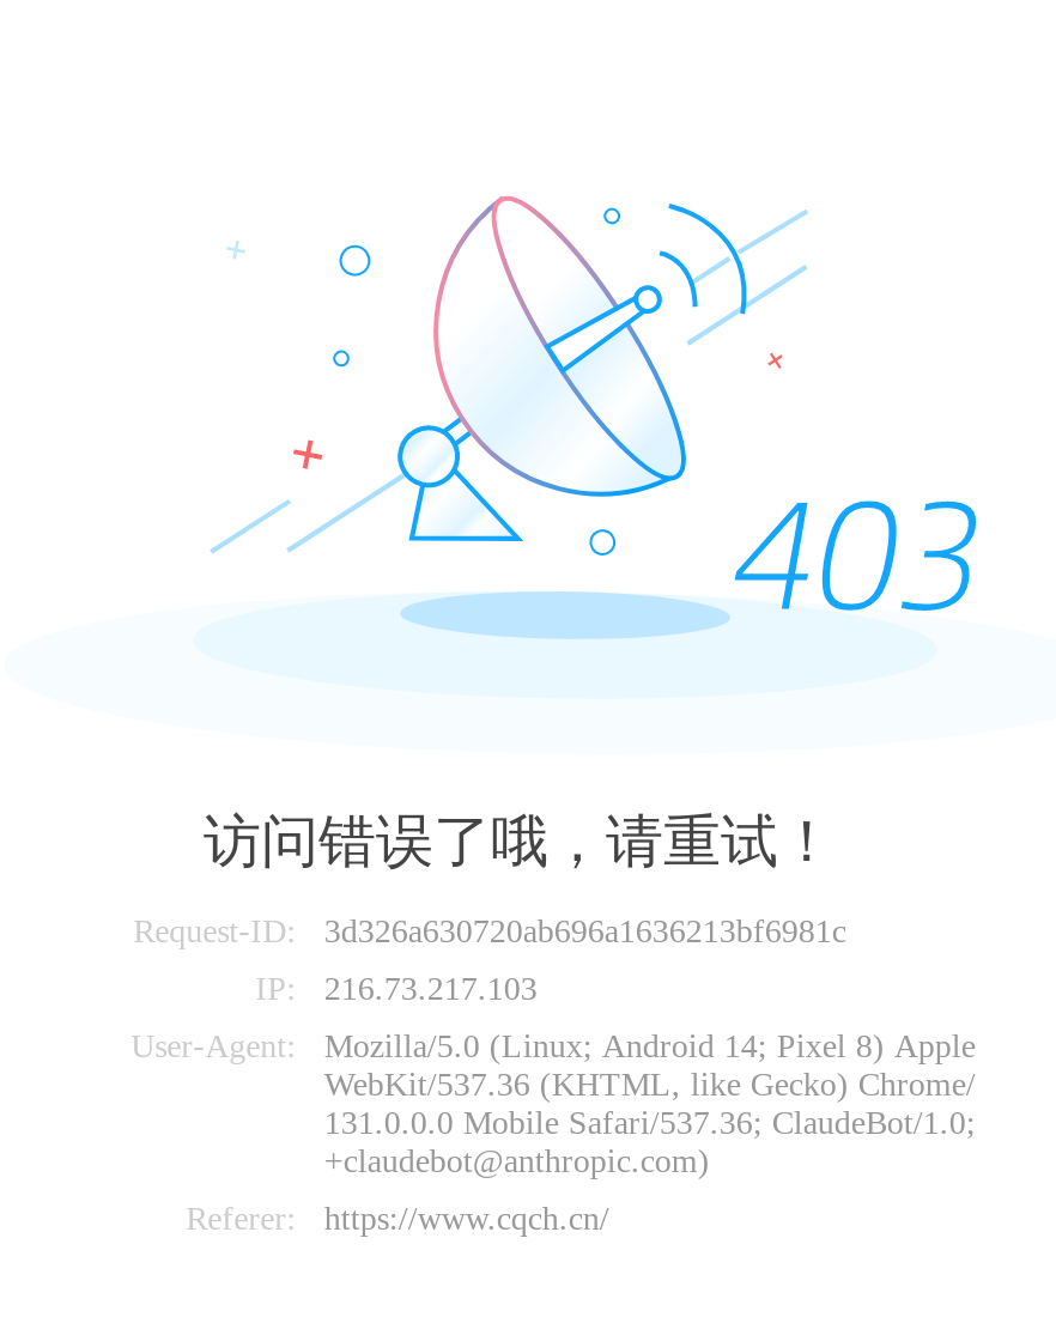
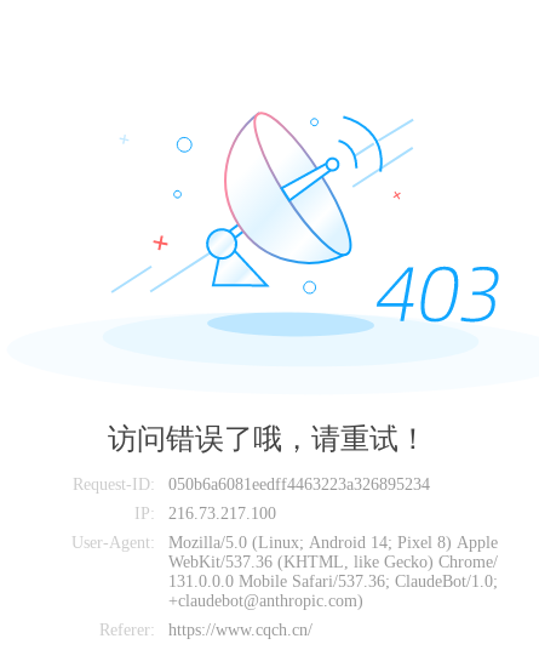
[133,914,846,949] Request-ID: 3d326a630720ab696a1636213bf6981c -> [72,475,430,494] Request-ID: 050b6a6081eedff4463223a326895234
[255,971,537,1007] IP: 216.73.217.103 -> [134,504,277,523] IP: 216.73.217.100

